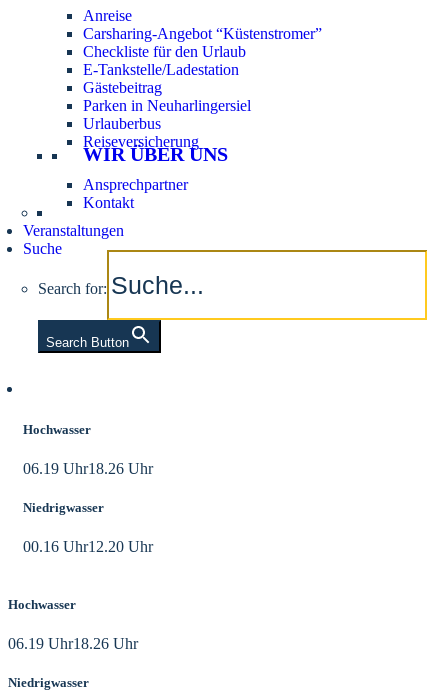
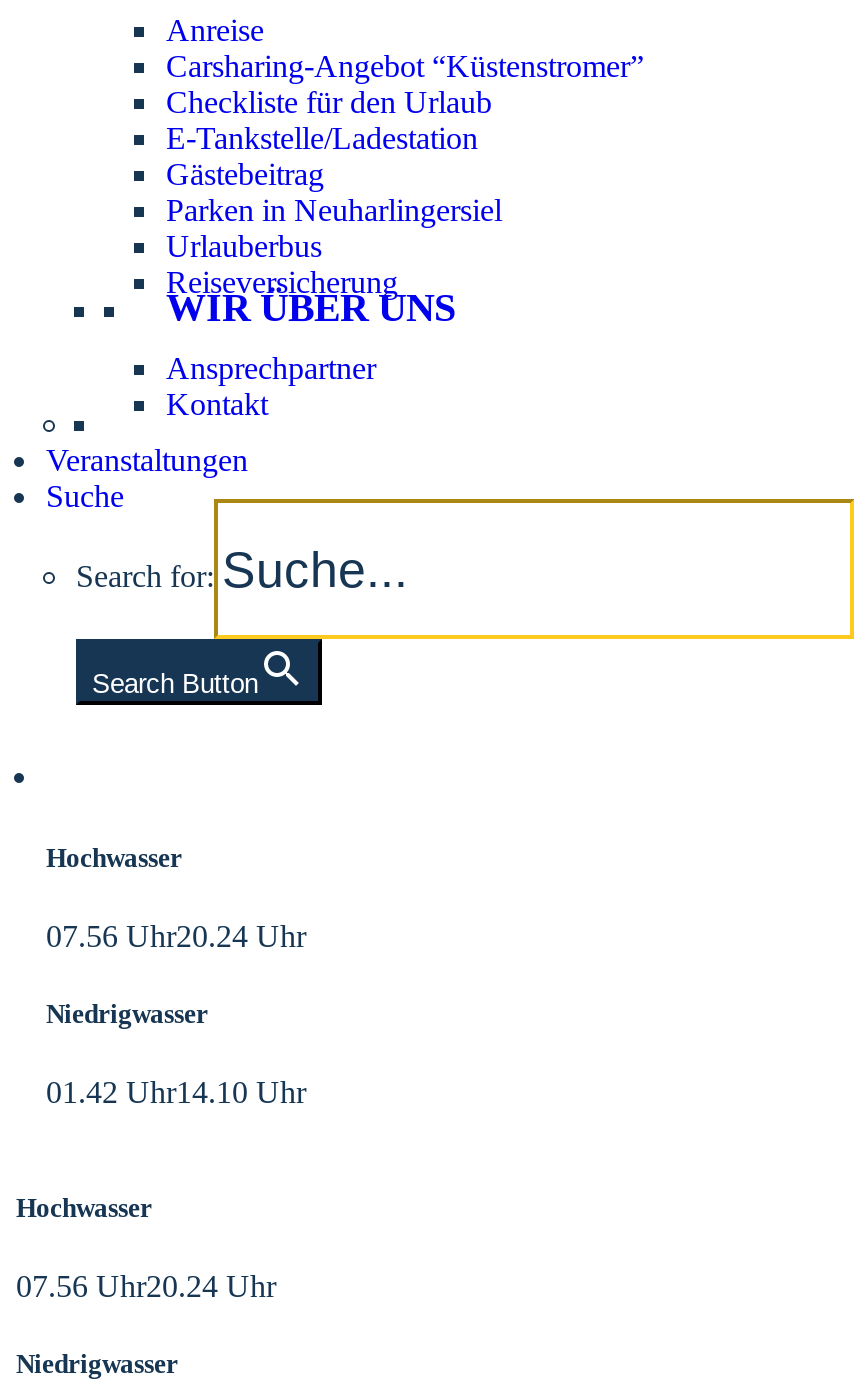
[23,460,153,477] 06.19 Uhr18.26 Uhr -> [46,919,306,953] 07.56 Uhr20.24 Uhr
[23,538,153,555] 00.16 Uhr12.20 Uhr -> [46,1076,306,1110] 01.42 Uhr14.10 Uhr
[8,635,138,652] 06.19 Uhr18.26 Uhr -> [16,1269,276,1303] 07.56 Uhr20.24 Uhr

